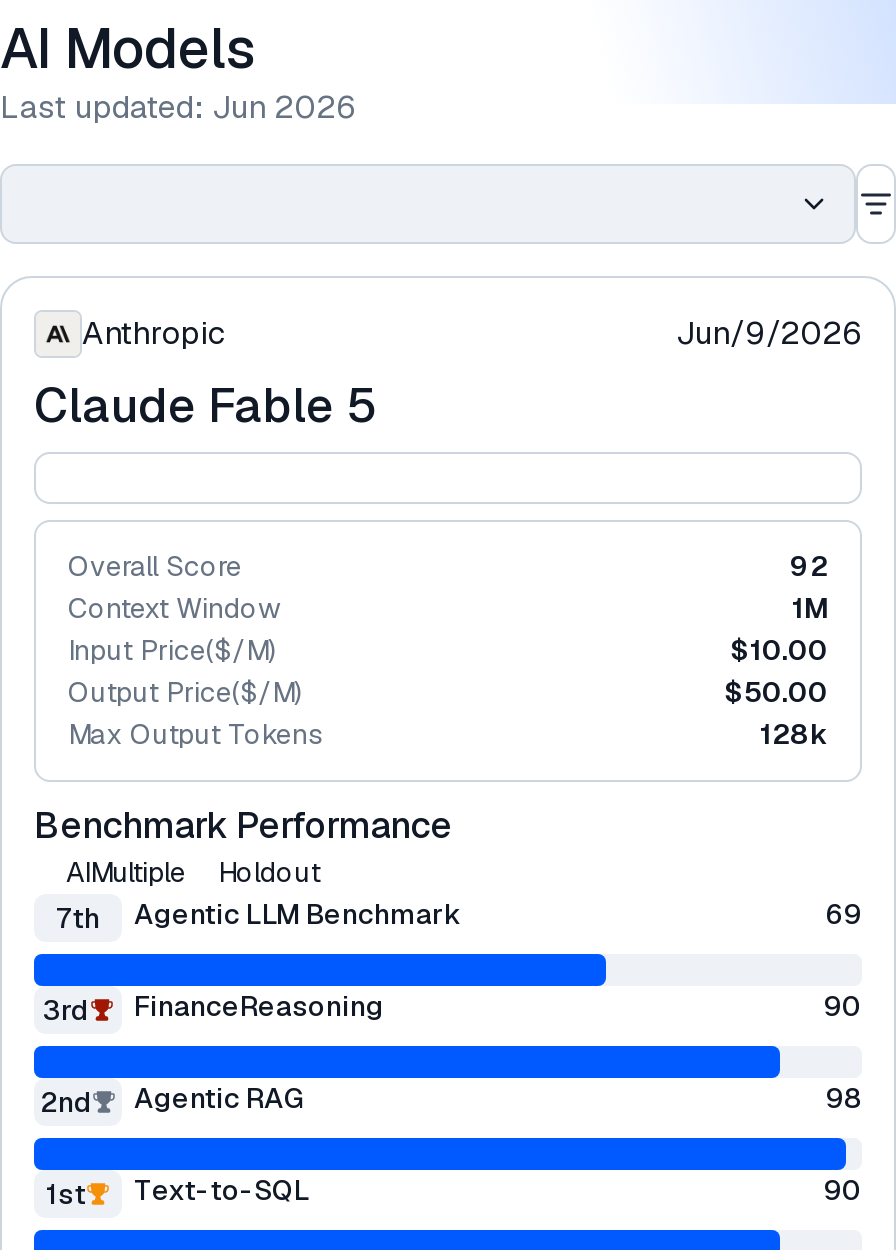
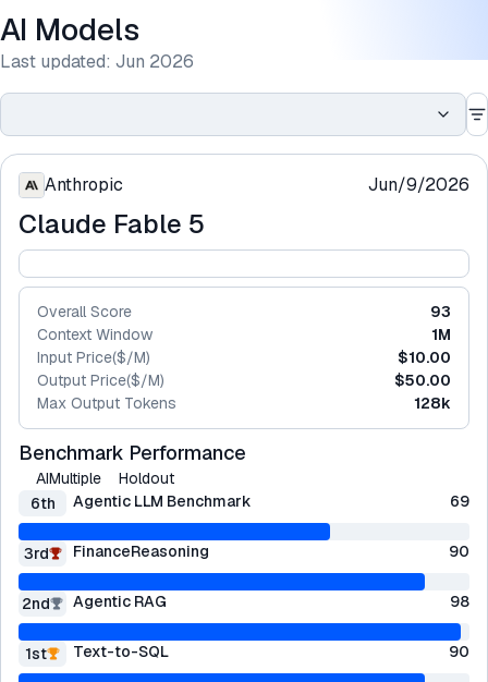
[790,548,828,584] 92 -> [430,302,451,321] 93
[56,896,462,935] 7th Agentic LLM Benchmark -> [30,491,252,513] 6th Agentic LLM Benchmark

